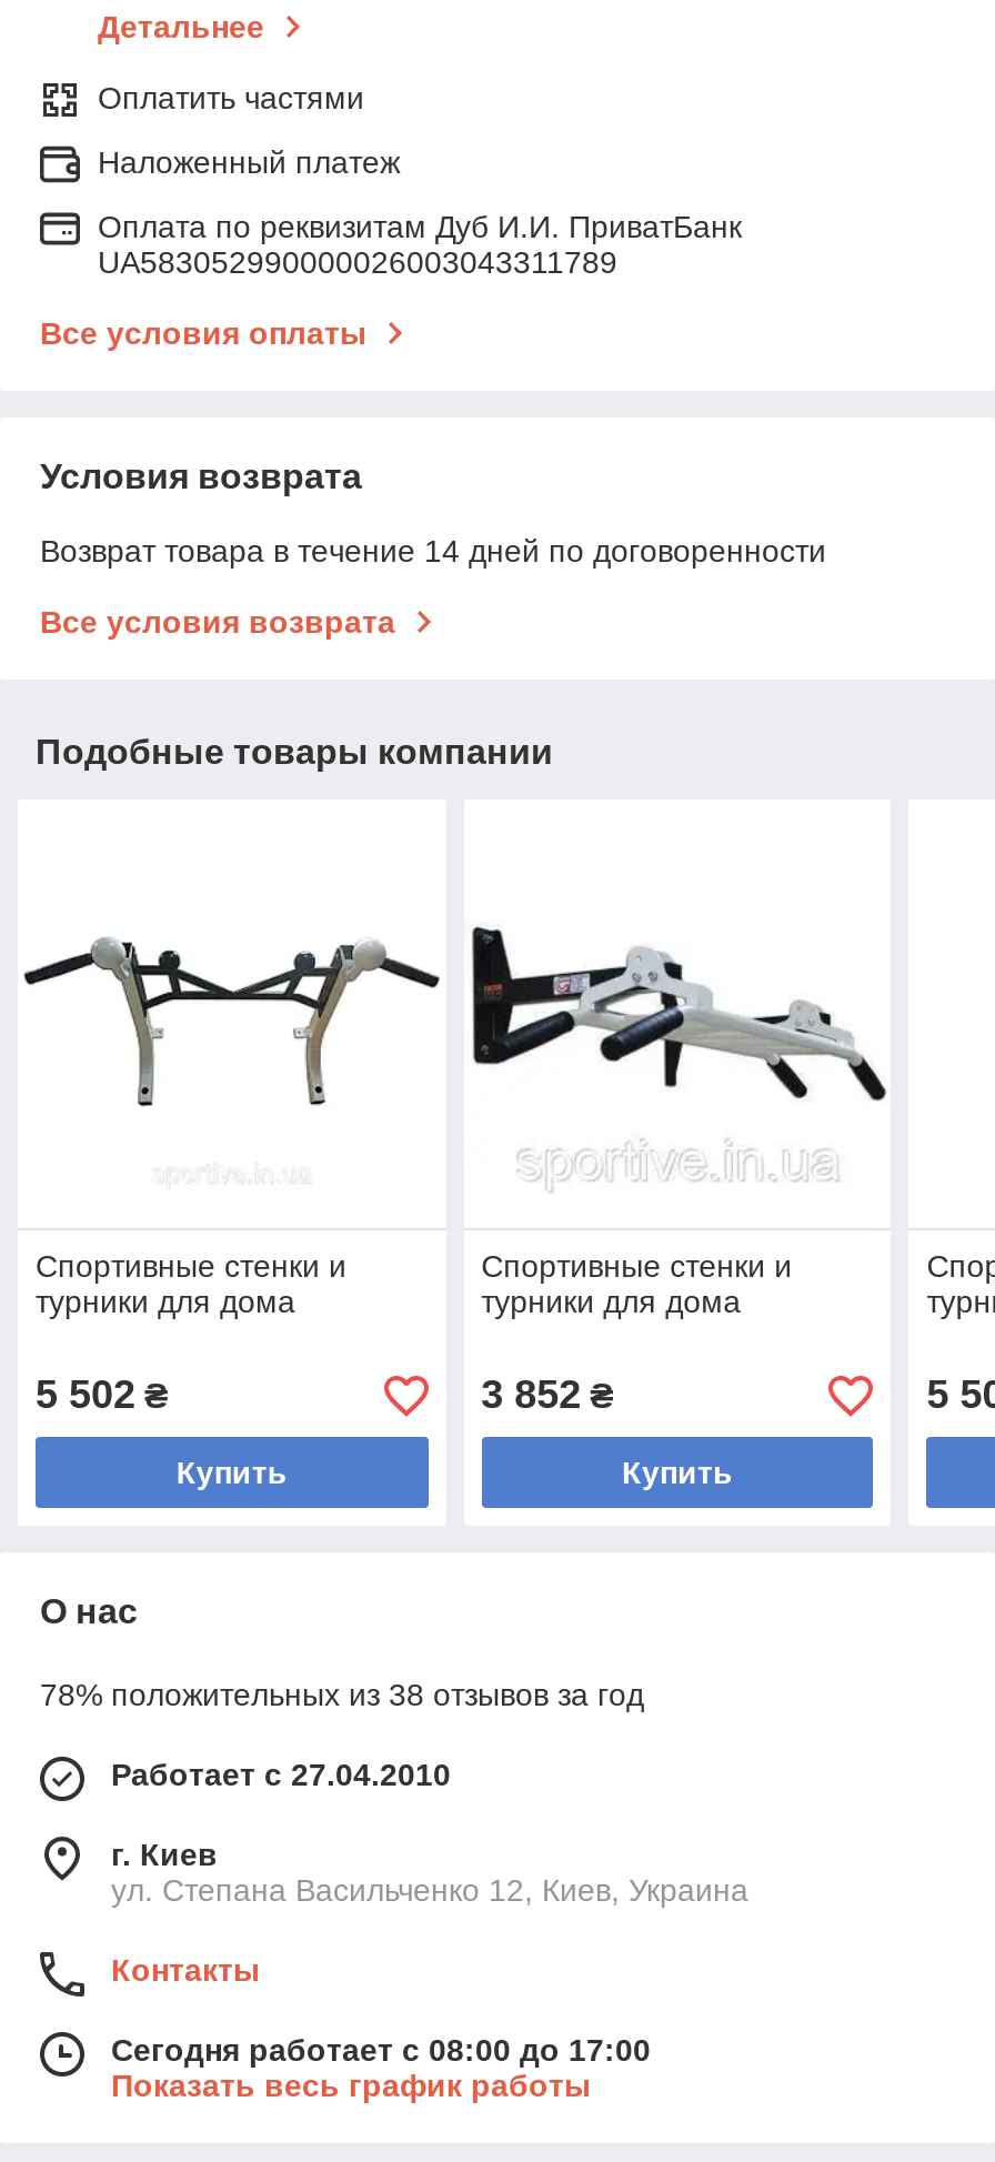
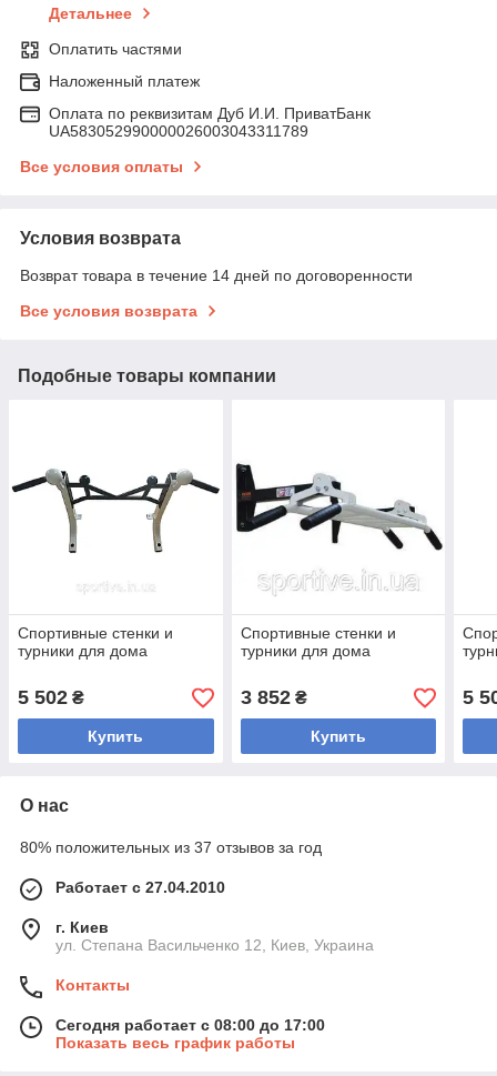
[40,1677,644,1712] 78% положительных из 38 отзывов за год -> [20,838,322,856] 80% положительных из 37 отзывов за год

